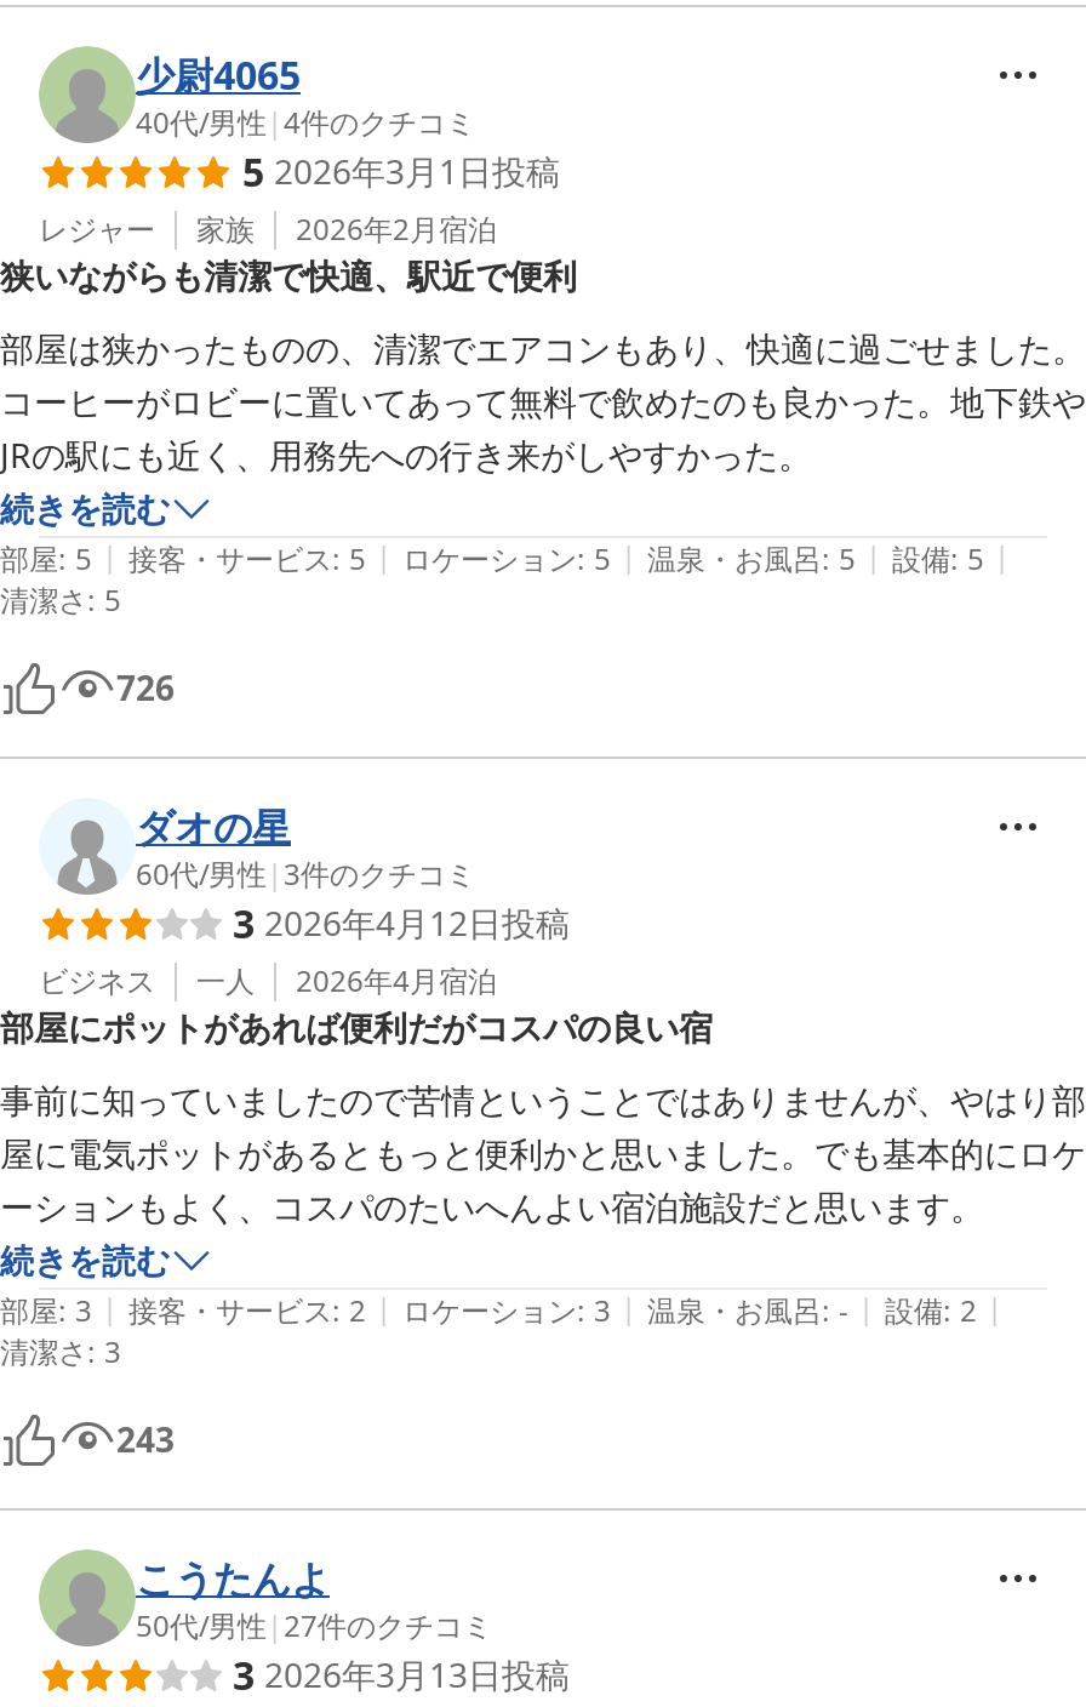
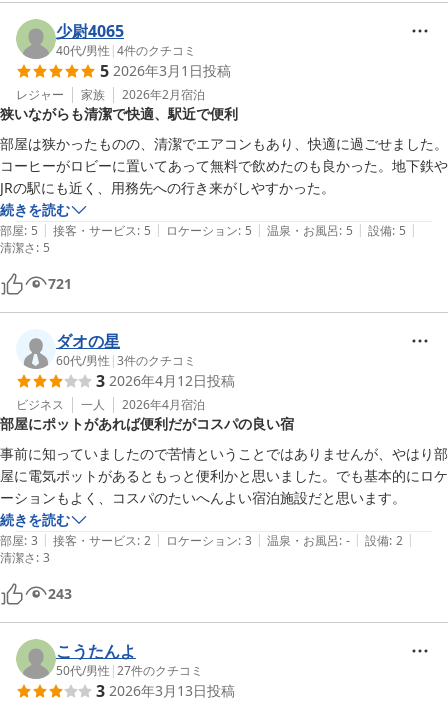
[116,664,175,710] 726 -> [48,274,72,293] 721

